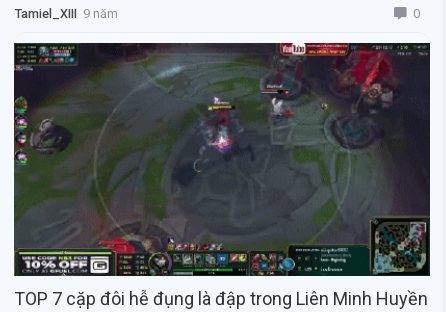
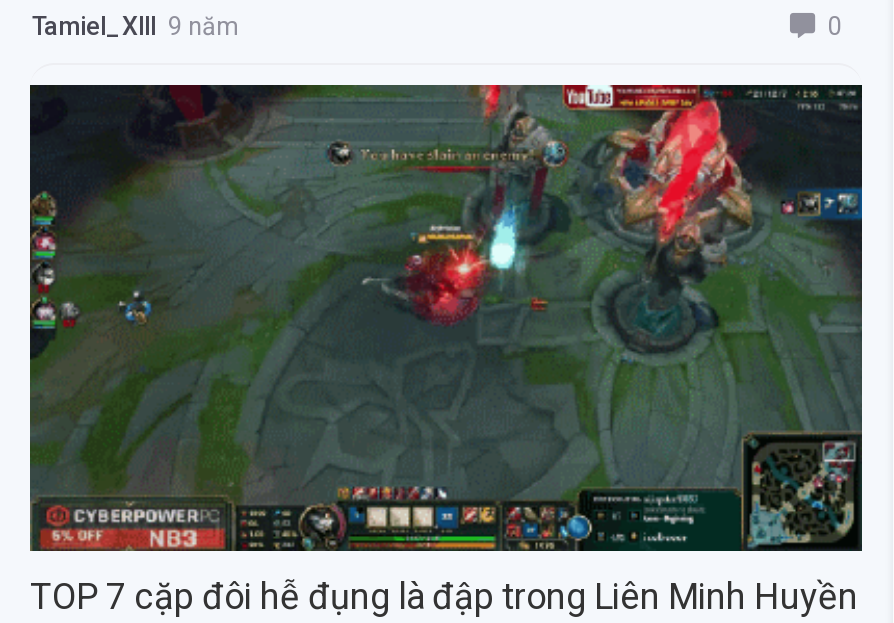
[14,42,430,276] [image] -> [30,83,862,551] [image]

